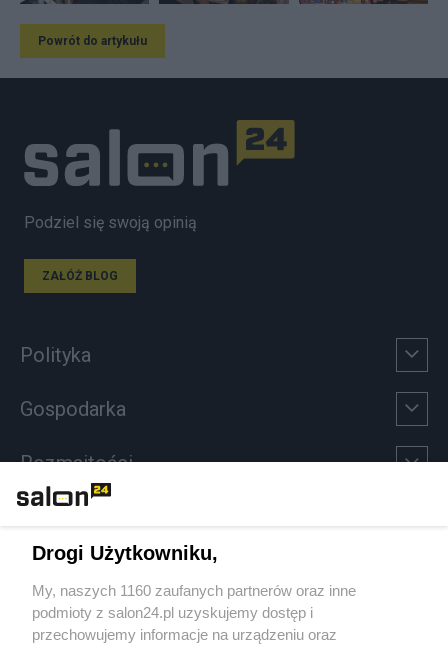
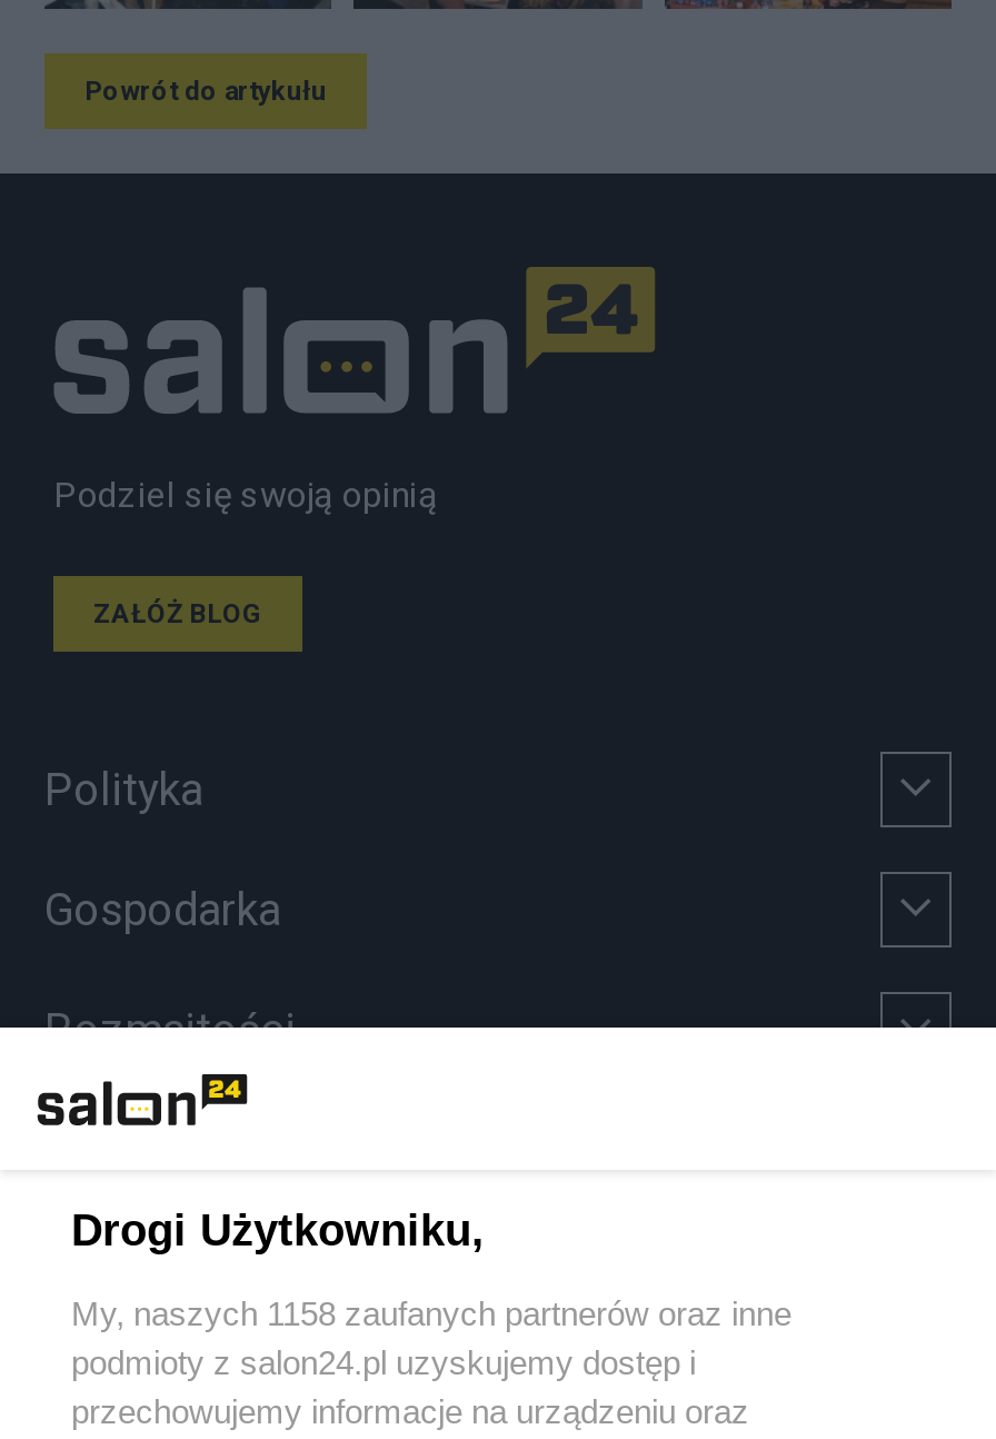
[32,582,356,599] My, naszych 1160 zaufanych partnerów oraz inne -> [71,1294,791,1332] My, naszych 1158 zaufanych partnerów oraz inne

